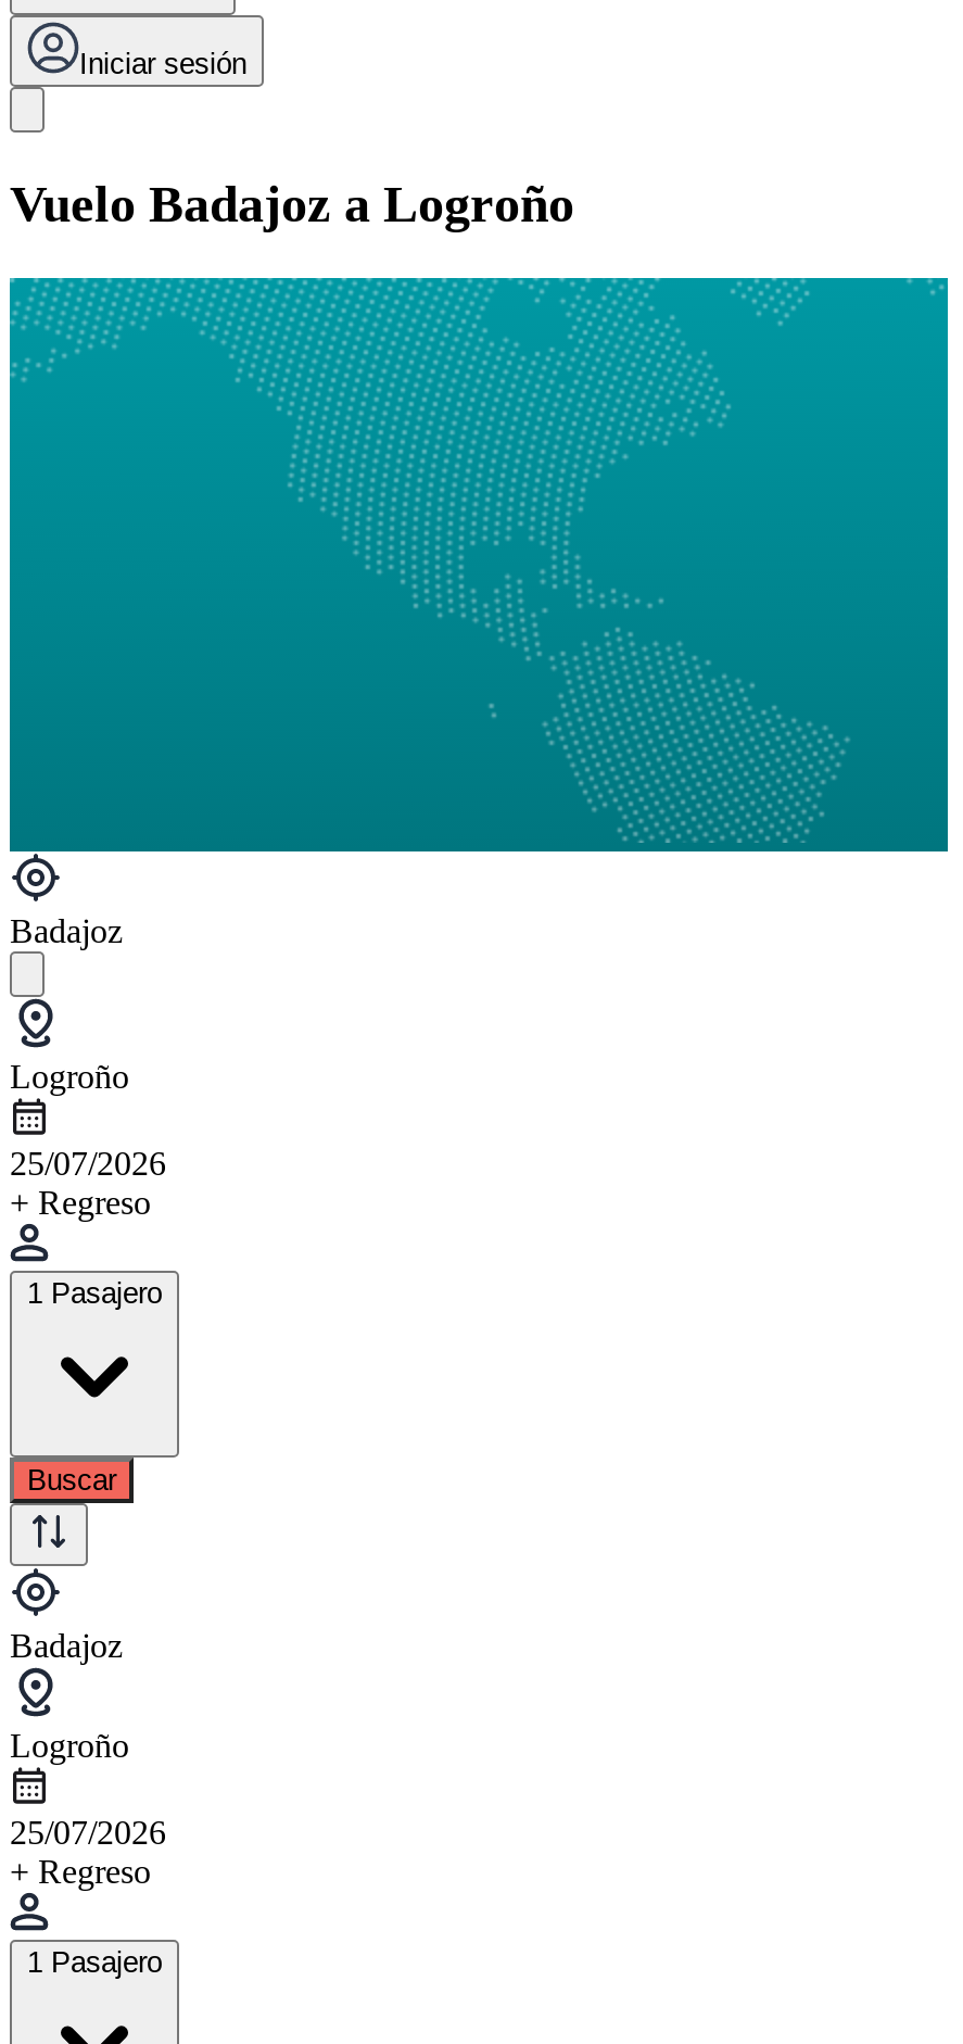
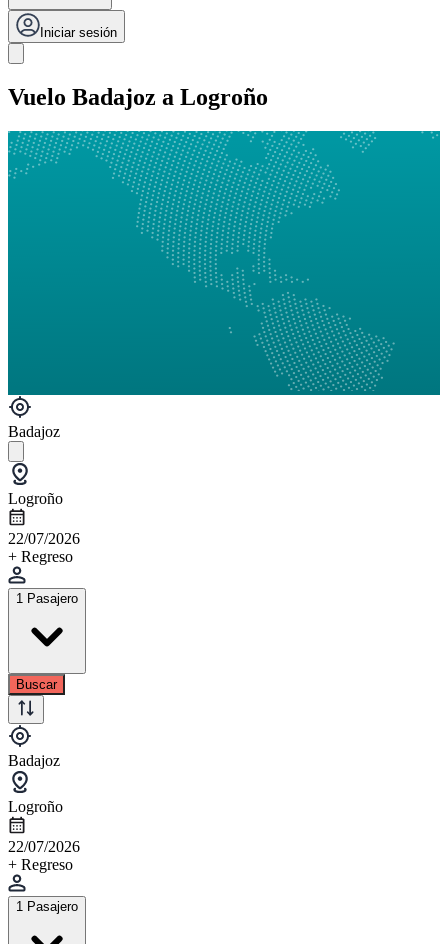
[10,1144,166,1181] 25/07/2026 -> [8,530,80,547] 22/07/2026
[10,1813,166,1850] 25/07/2026 -> [8,838,80,855] 22/07/2026

